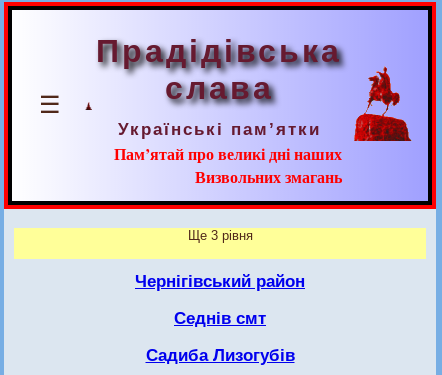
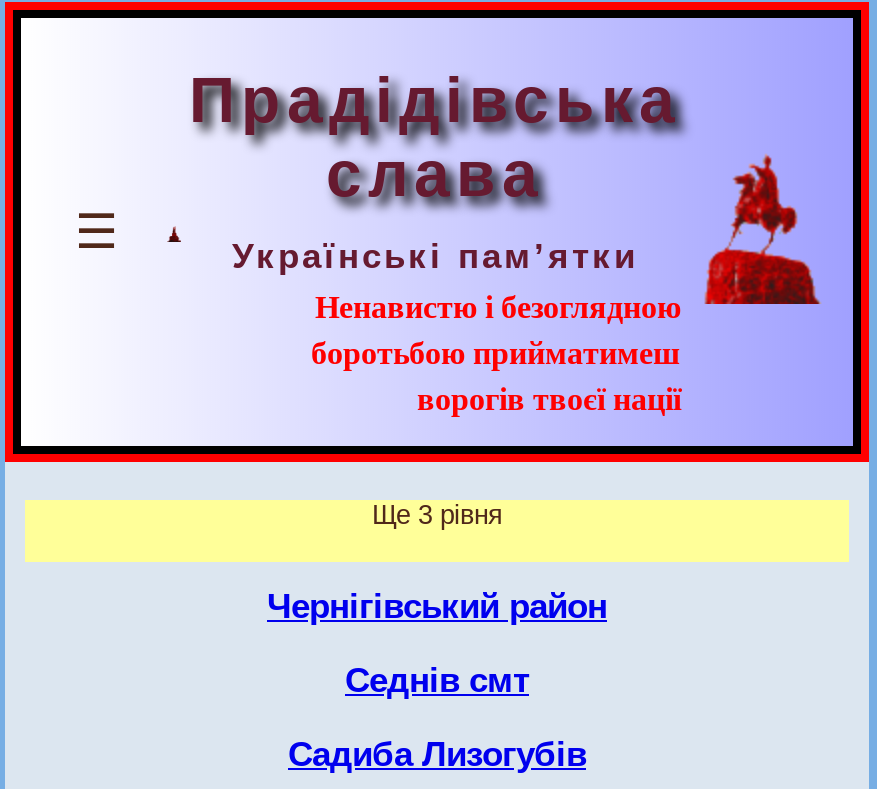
[114,142,342,188] Пам’ятай про великі дні наших | Визвольних змагань -> [311,282,681,420] Ненавистю і безоглядною | боротьбою прийматимеш | ворогів твоєї нації

